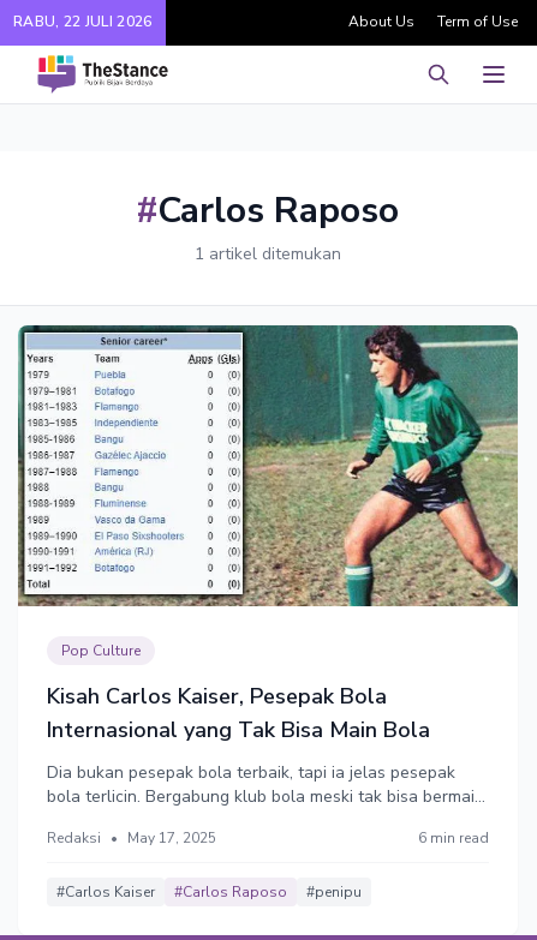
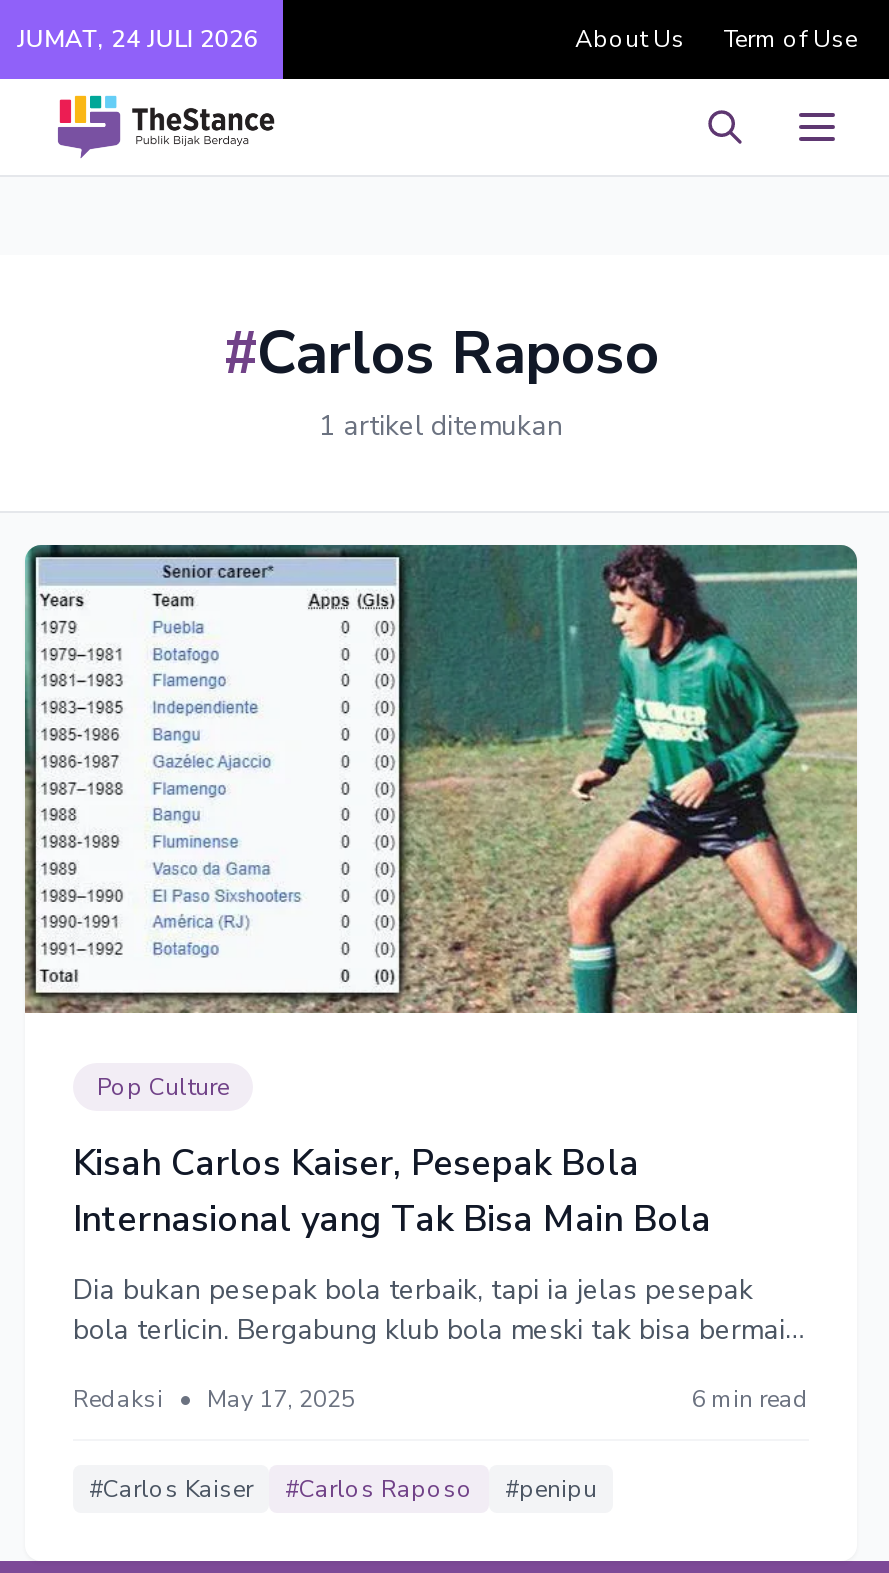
[13,12,152,31] RABU, 22 JULI 2026 -> [17,23,258,55] JUMAT, 24 JULI 2026

